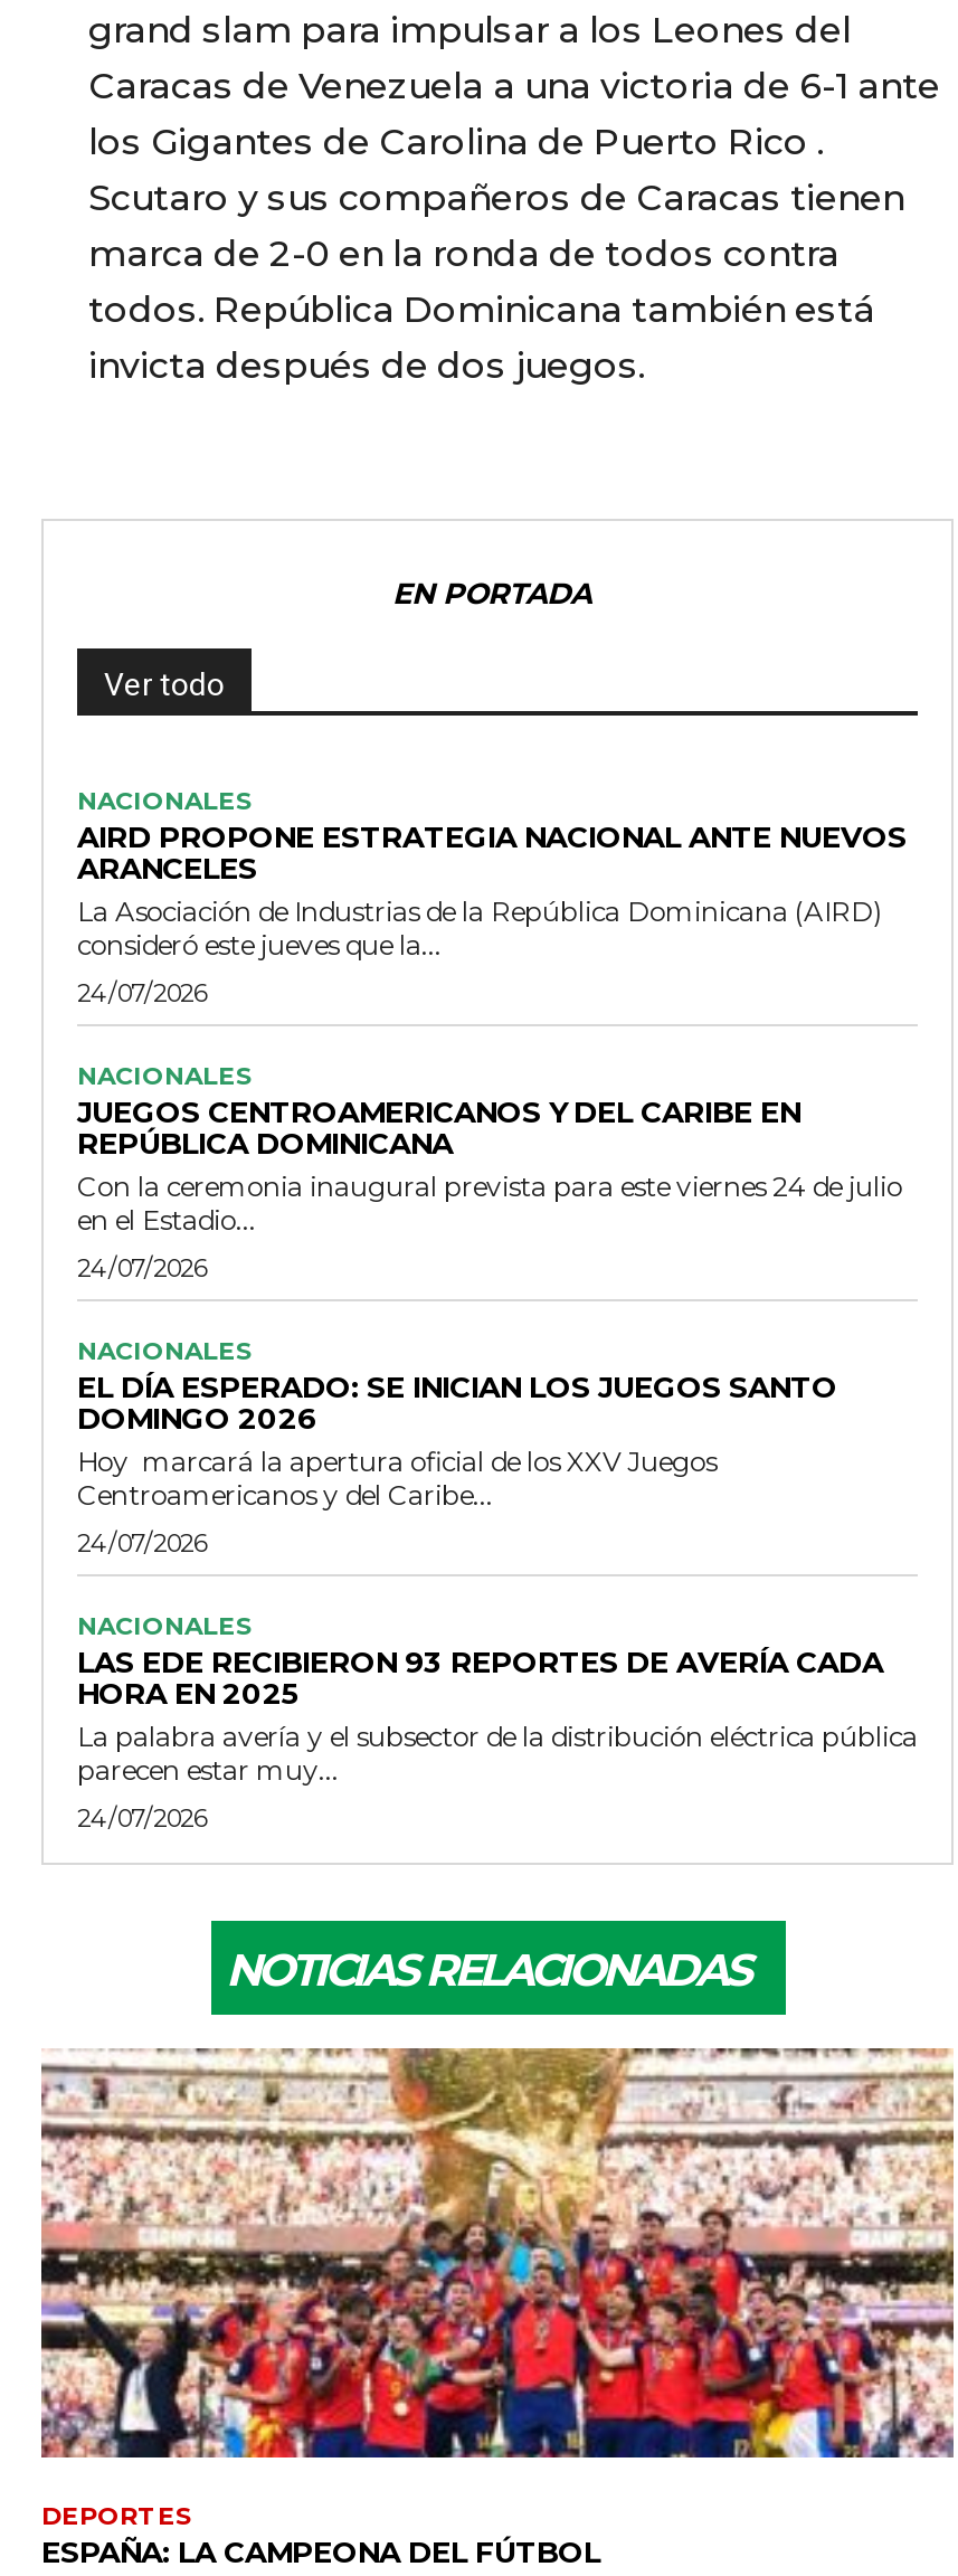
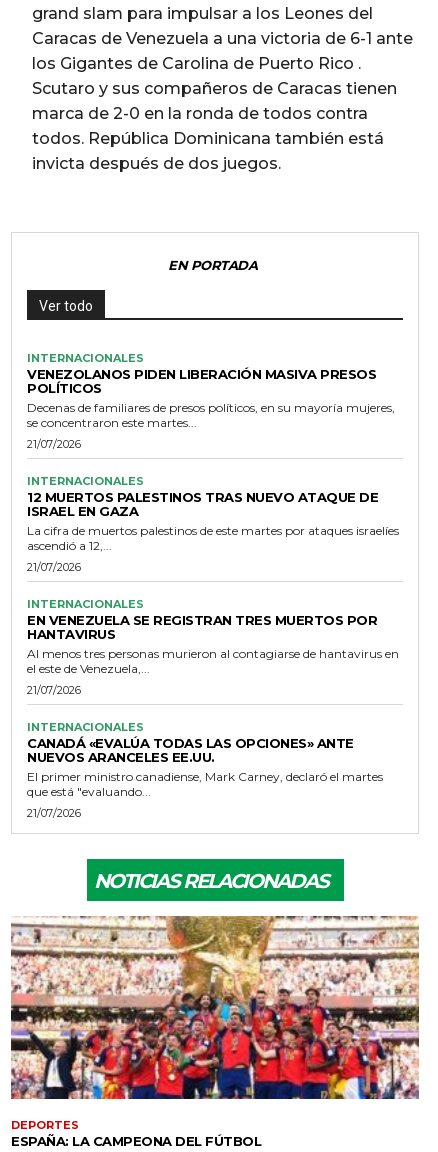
[77,784,907,961] NACIONALES | AIRD PROPONE ESTRATEGIA NACIONAL ANTE NUEVOS | ARANCELES | La Asociación de Industrias de la República Dominicana (AIRD) | consideró este jueves que la... -> [27,351,395,430] INTERNACIONALES | VENEZOLANOS PIDEN LIBERACIÓN MASIVA PRESOS | POLÍTICOS | Decenas de familiares de presos políticos, en su mayoría mujeres, | se concentraron este martes...
[77,977,207,1008] 24/07/2026 -> [27,437,81,451] 21/07/2026
[77,1059,902,1236] NACIONALES | JUEGOS CENTROAMERICANOS Y DEL CARIBE EN | REPÚBLICA DOMINICANA | Con la ceremonia inaugural prevista para este viernes 24 de julio | en el Estadio... -> [27,474,399,553] INTERNACIONALES | 12 MUERTOS PALESTINOS TRAS NUEVO ATAQUE DE | ISRAEL EN GAZA | La cifra de muertos palestinos de este martes por ataques israelíes | ascendió a 12,...
[77,1252,207,1283] 24/07/2026 -> [27,560,81,574] 21/07/2026
[77,1335,837,1511] NACIONALES | EL DÍA ESPERADO: SE INICIAN LOS JUEGOS SANTO | DOMINGO 2026 | Hoy marcará la apertura oficial de los XXV Juegos | Centroamericanos y del Caribe... -> [27,597,399,676] INTERNACIONALES | EN VENEZUELA SE REGISTRAN TRES MUERTOS POR | HANTAVIRUS | Al menos tres personas murieron al contagiarse de hantavirus en | el este de Venezuela,...
[77,1527,207,1558] 24/07/2026 -> [27,683,81,697] 21/07/2026
[77,1610,918,1786] NACIONALES | LAS EDE RECIBIERON 93 REPORTES DE AVERÍA CADA | HORA EN 2025 | La palabra avería y el subsector de la distribución eléctrica pública | parecen estar muy... -> [27,720,383,799] INTERNACIONALES | CANADÁ «EVALÚA TODAS LAS OPCIONES» ANTE | NUEVOS ARANCELES EE.UU. | El primer ministro canadiense, Mark Carney, declaró el martes | que está "evaluando...
[77,1802,207,1833] 24/07/2026 -> [27,806,81,820] 21/07/2026

